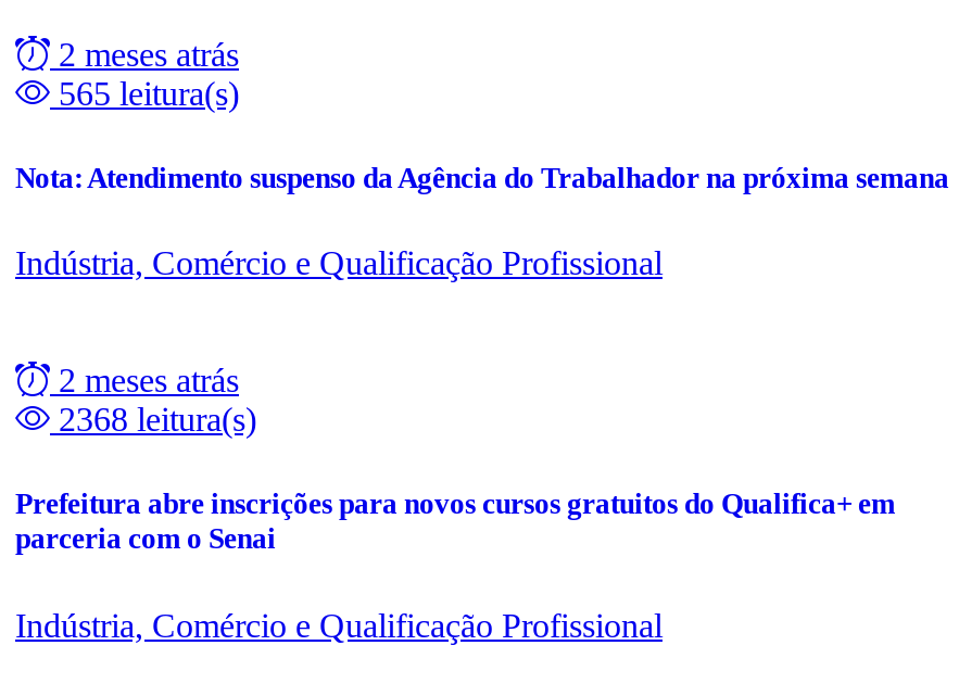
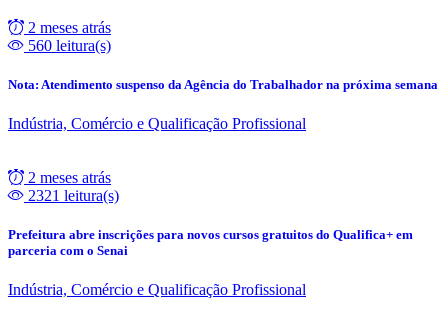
[50,75,239,112] 565 leitura(s) -> [24,37,111,54] 560 leitura(s)
[50,402,256,438] 2368 leitura(s) -> [24,187,119,204] 2321 leitura(s)

